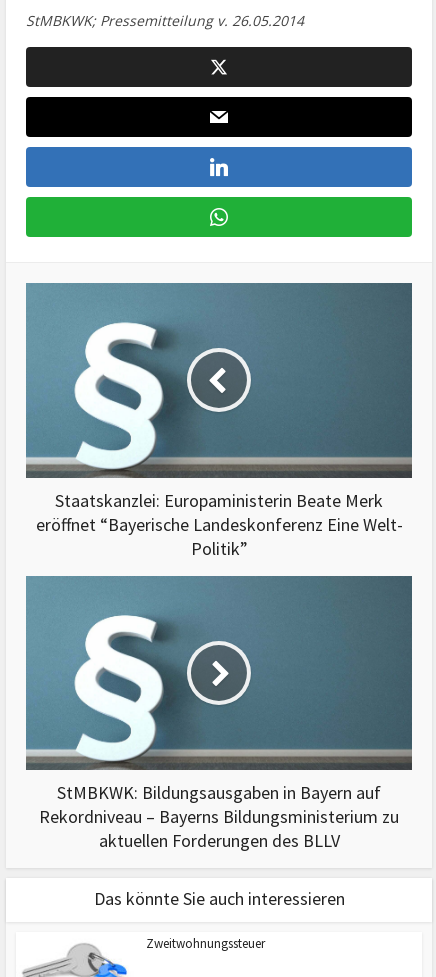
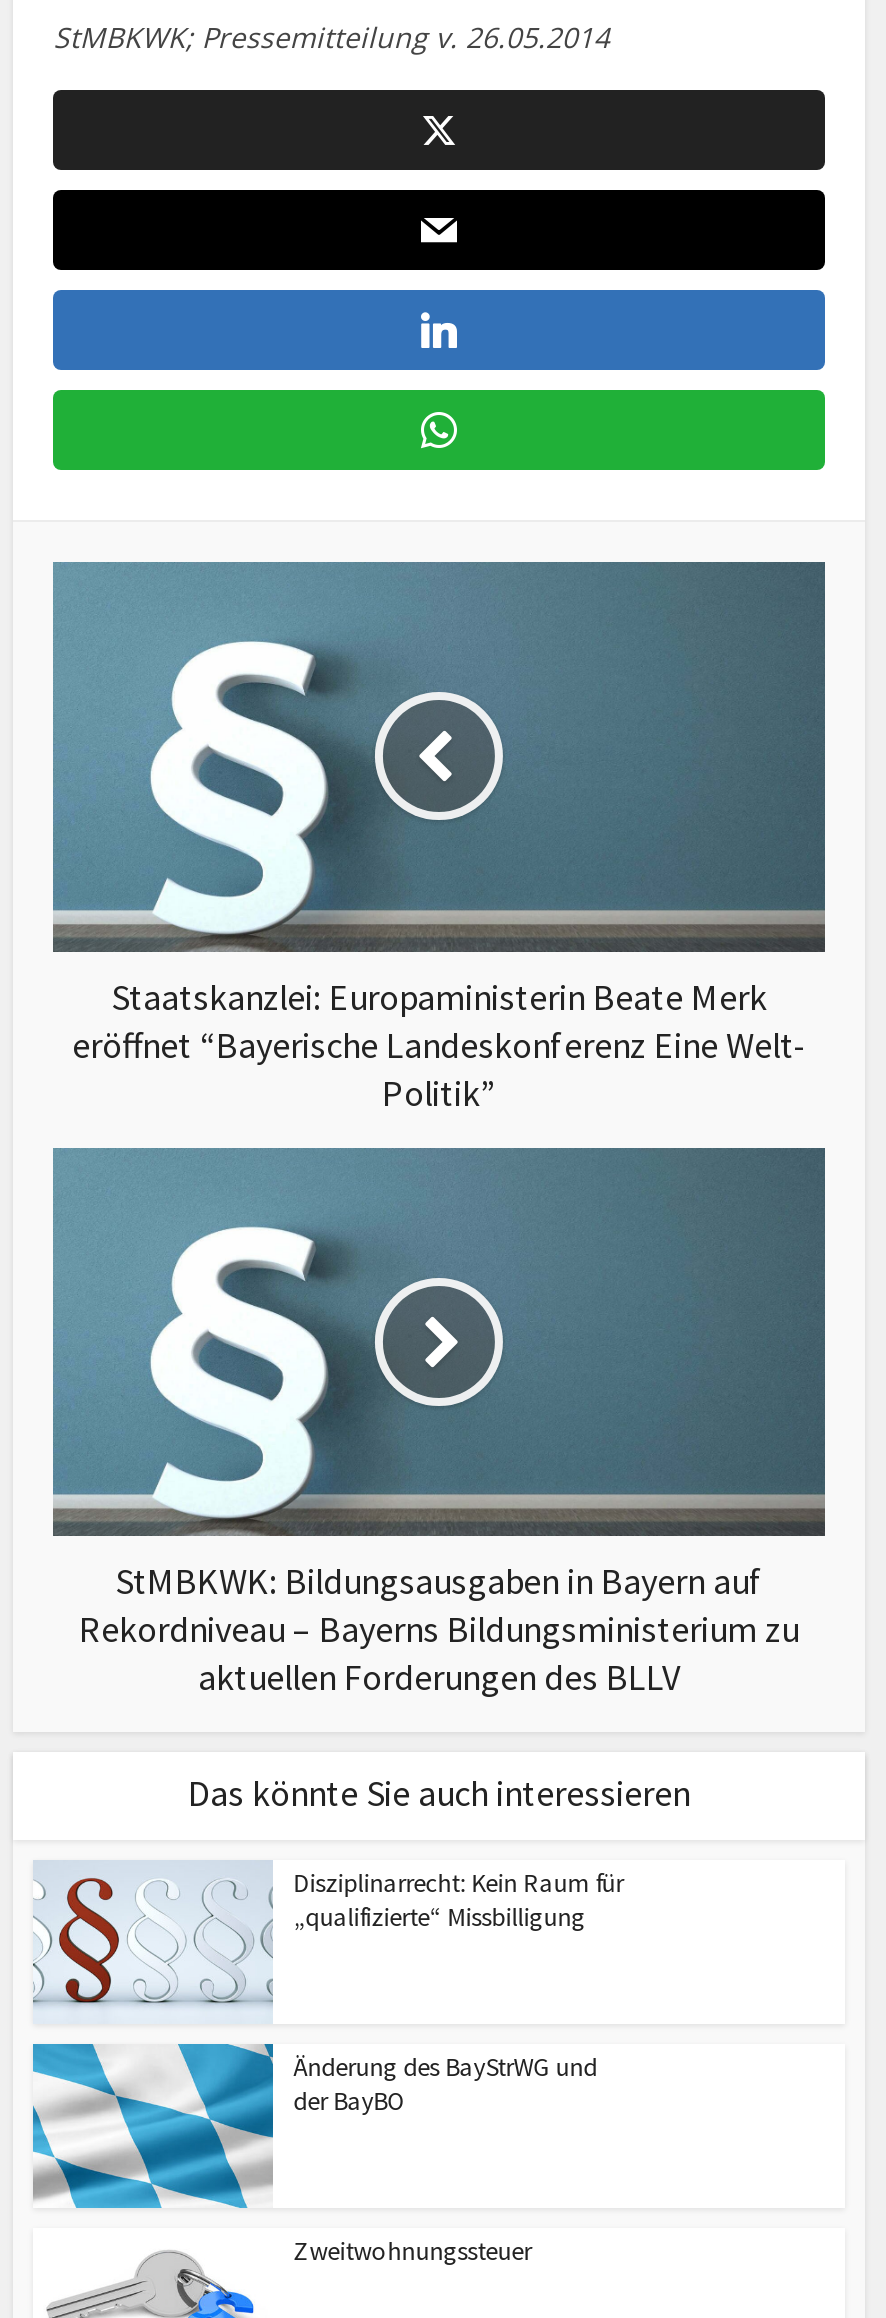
none -> [31,1862,623,2010] [image] | Disziplinarrecht: Kein Raum für | „qualifizierte“ Missbilligung
none -> [31,2042,597,2210] [image] | Änderung des BayStrWG und | der BayBO

